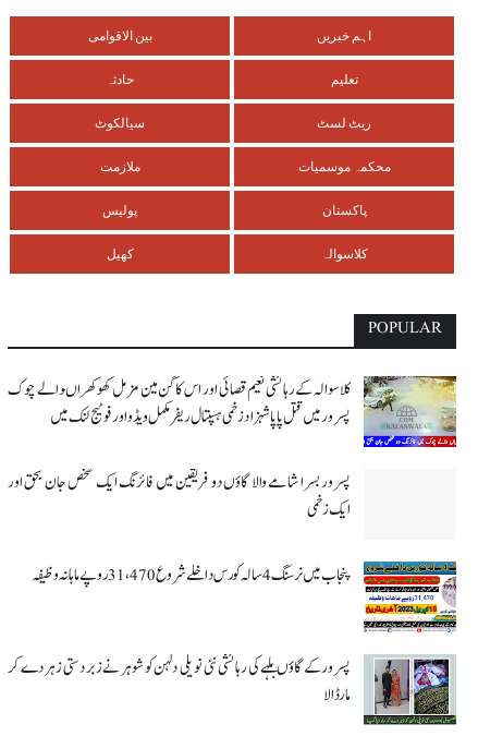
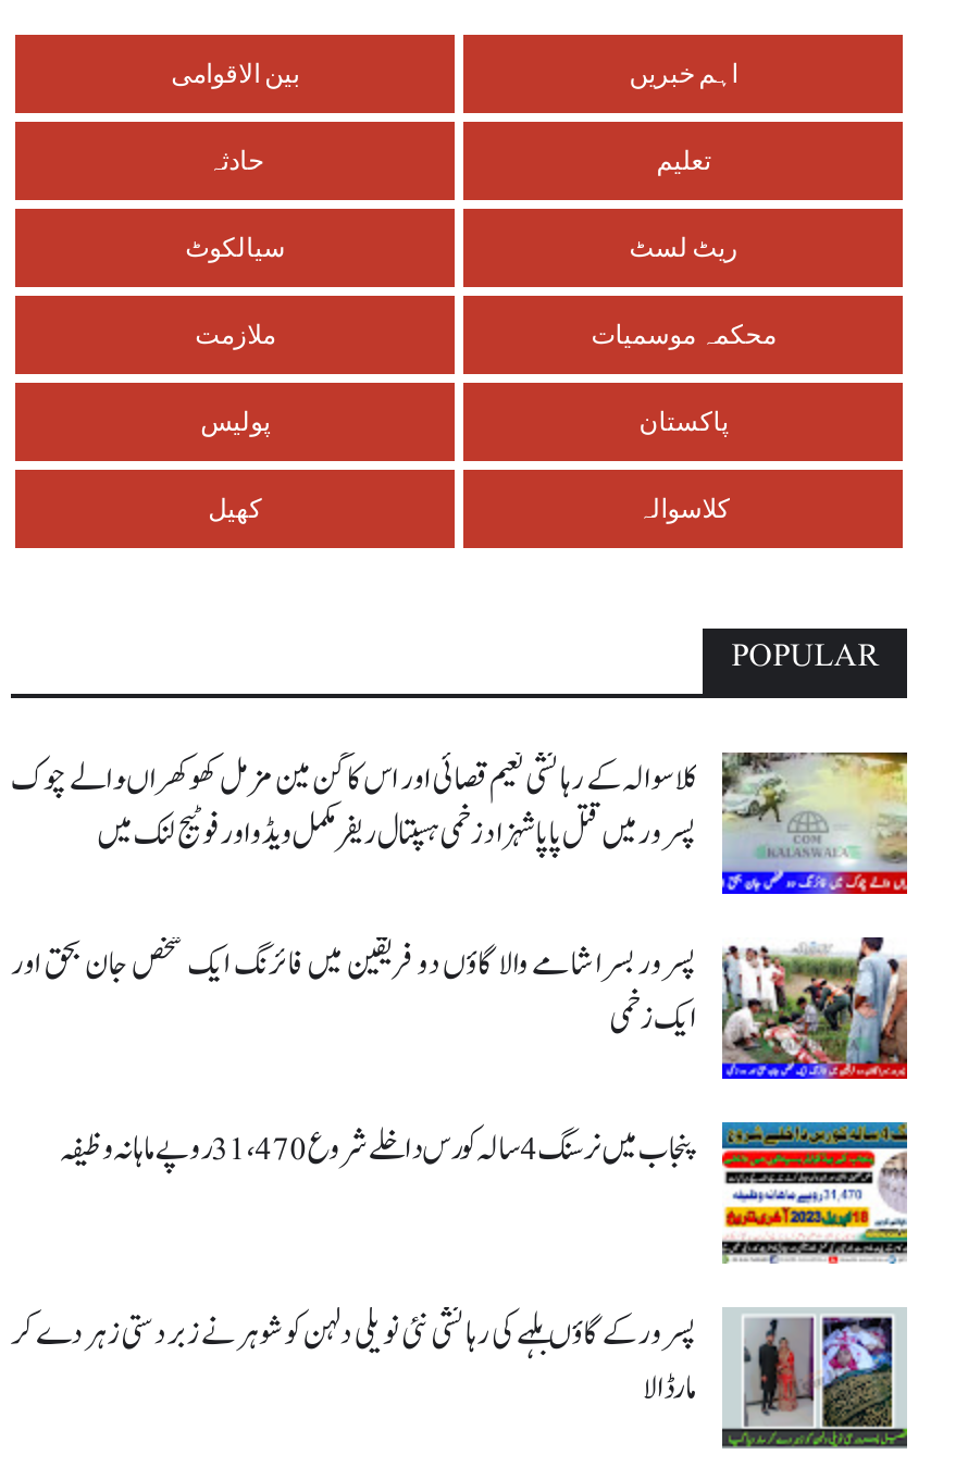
none -> [720,935,909,1081] [image]

